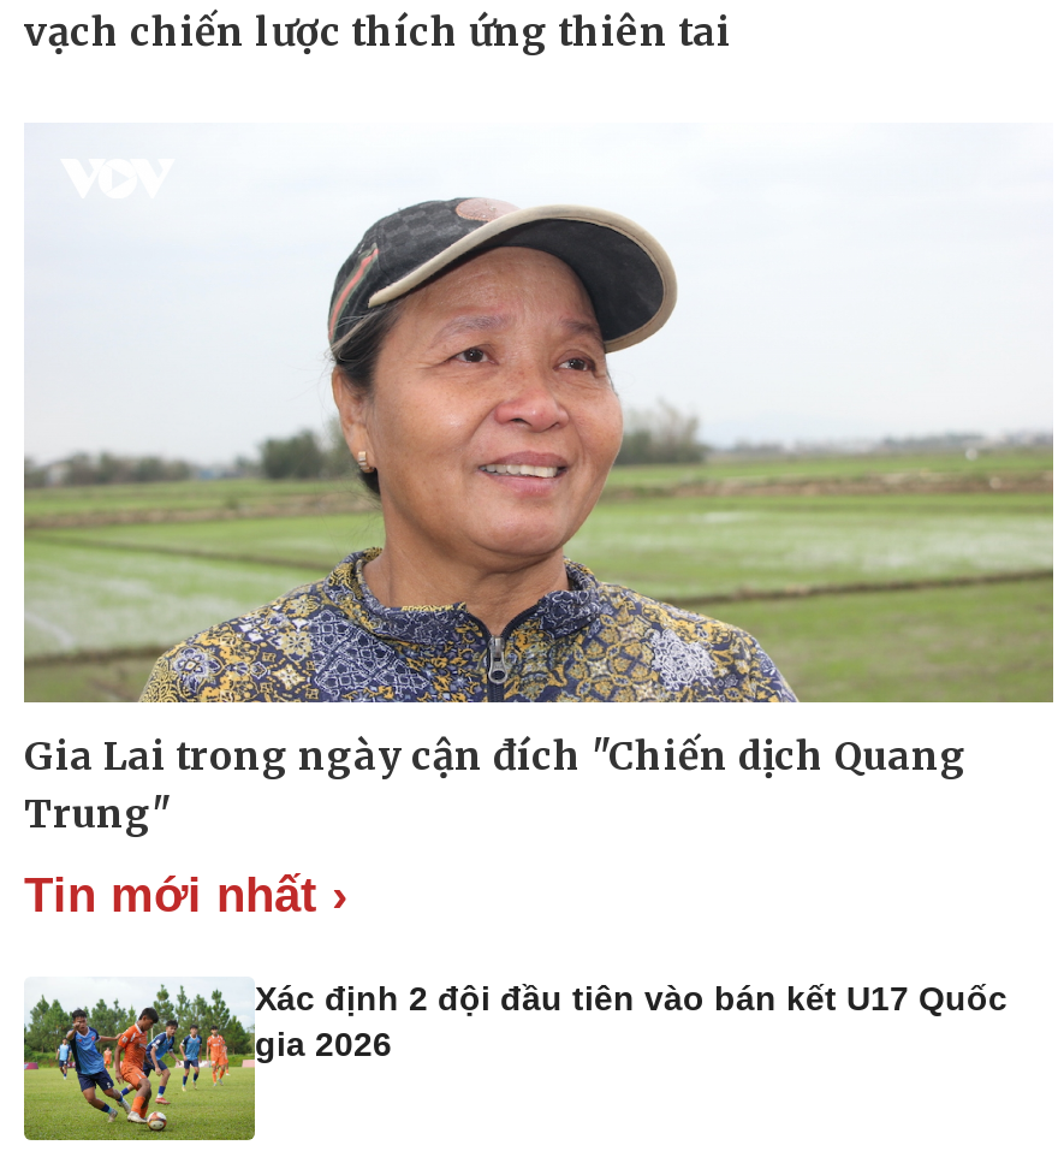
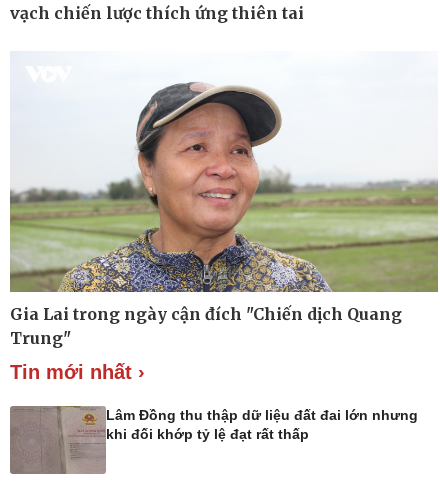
[24,977,1008,1143] [image] | Xác định 2 đội đầu tiên vào bán kết U17 Quốc | gia 2026 -> [9,405,418,474] [image] | Lâm Đồng thu thập dữ liệu đất đai lớn nhưng | khi đối khớp tỷ lệ đạt rất thấp

